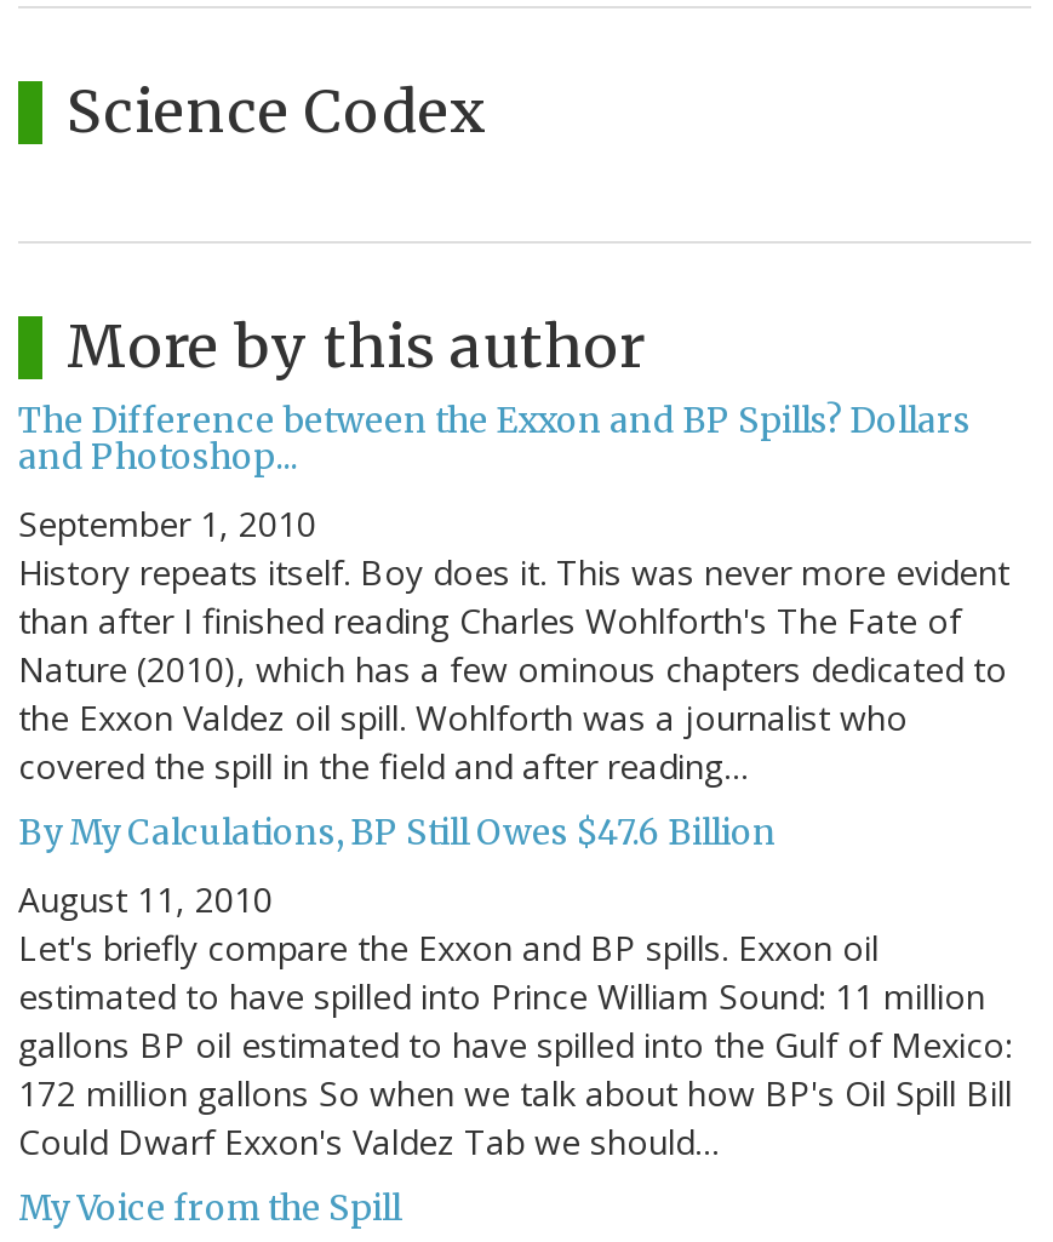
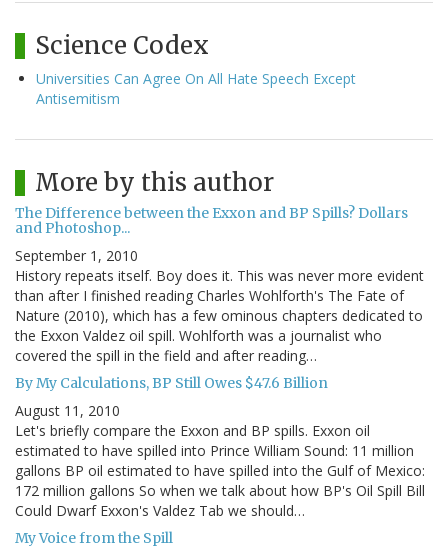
none -> [36,69,356,108] Universities Can Agree On All Hate Speech Except | Antisemitism

